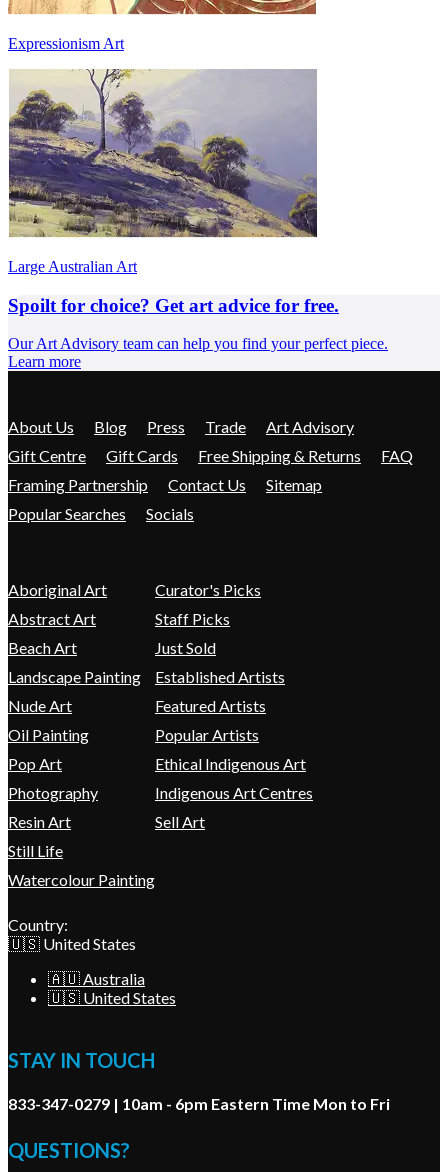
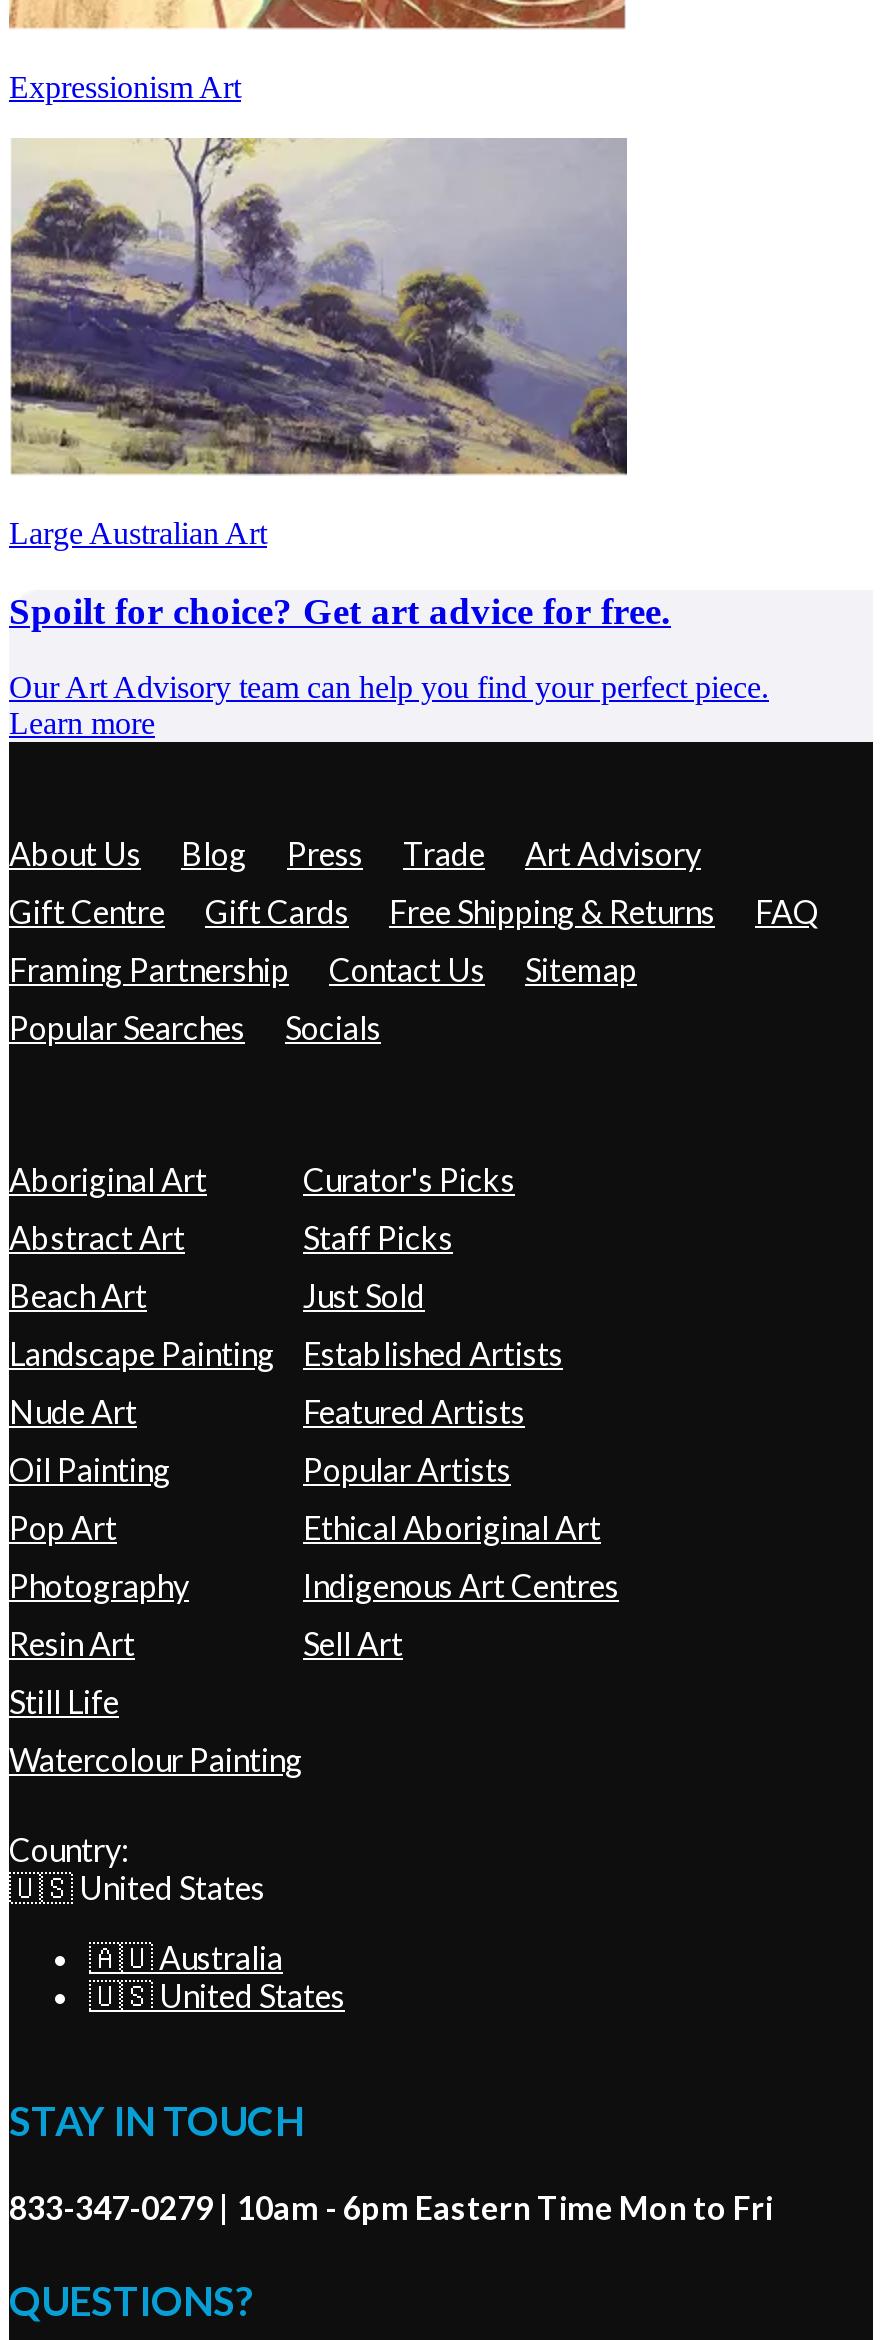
[155,754,306,773] Ethical Indigenous Art -> [303,1509,601,1547] Ethical Aboriginal Art

